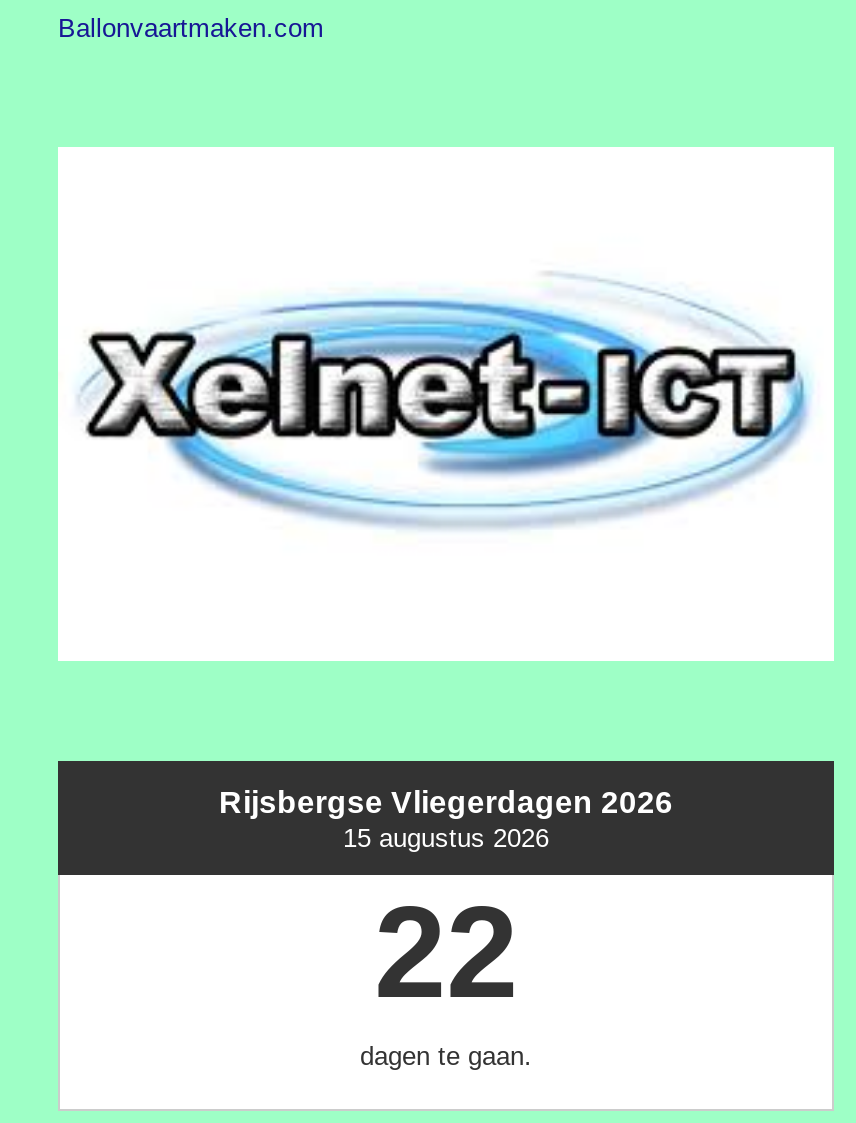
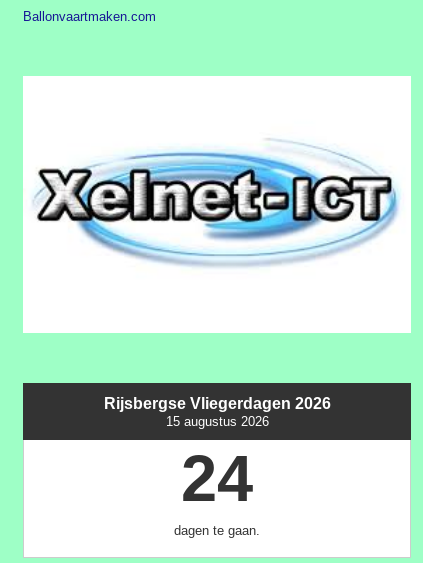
[374,879,518,1025] 22 -> [181,442,253,515] 24

